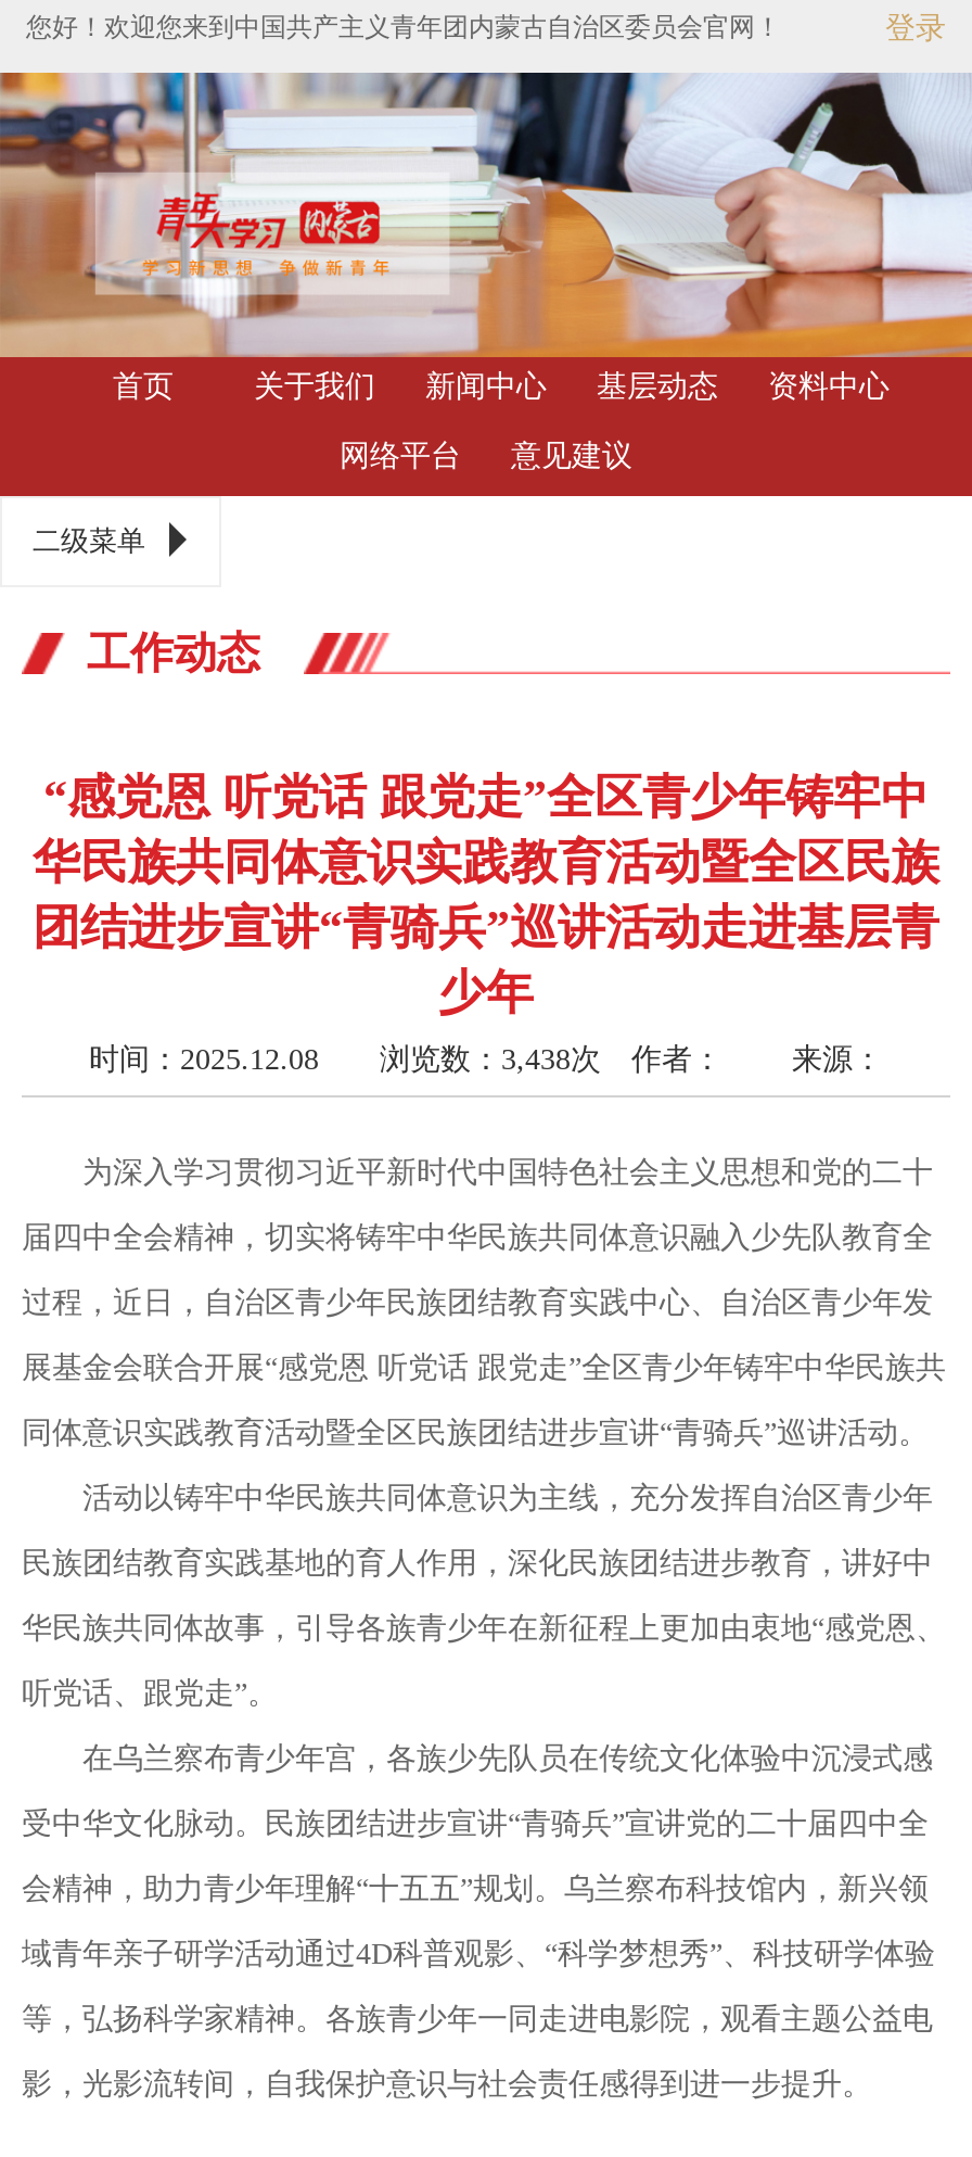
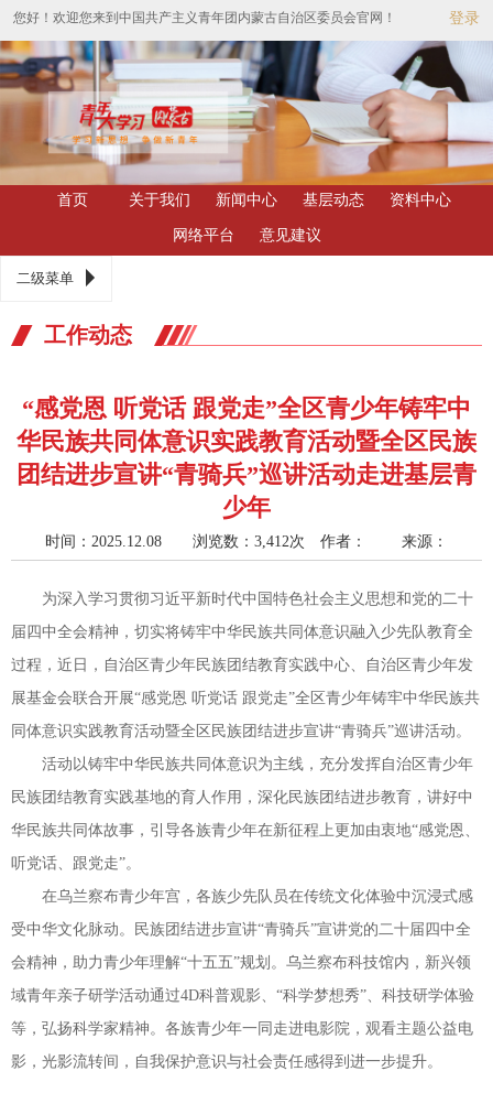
[89,1043,883,1075] 时间：2025.12.08 浏览数：3,438次作者： 来源： -> [45,533,448,549] 时间：2025.12.08 浏览数：3,412次作者： 来源：

